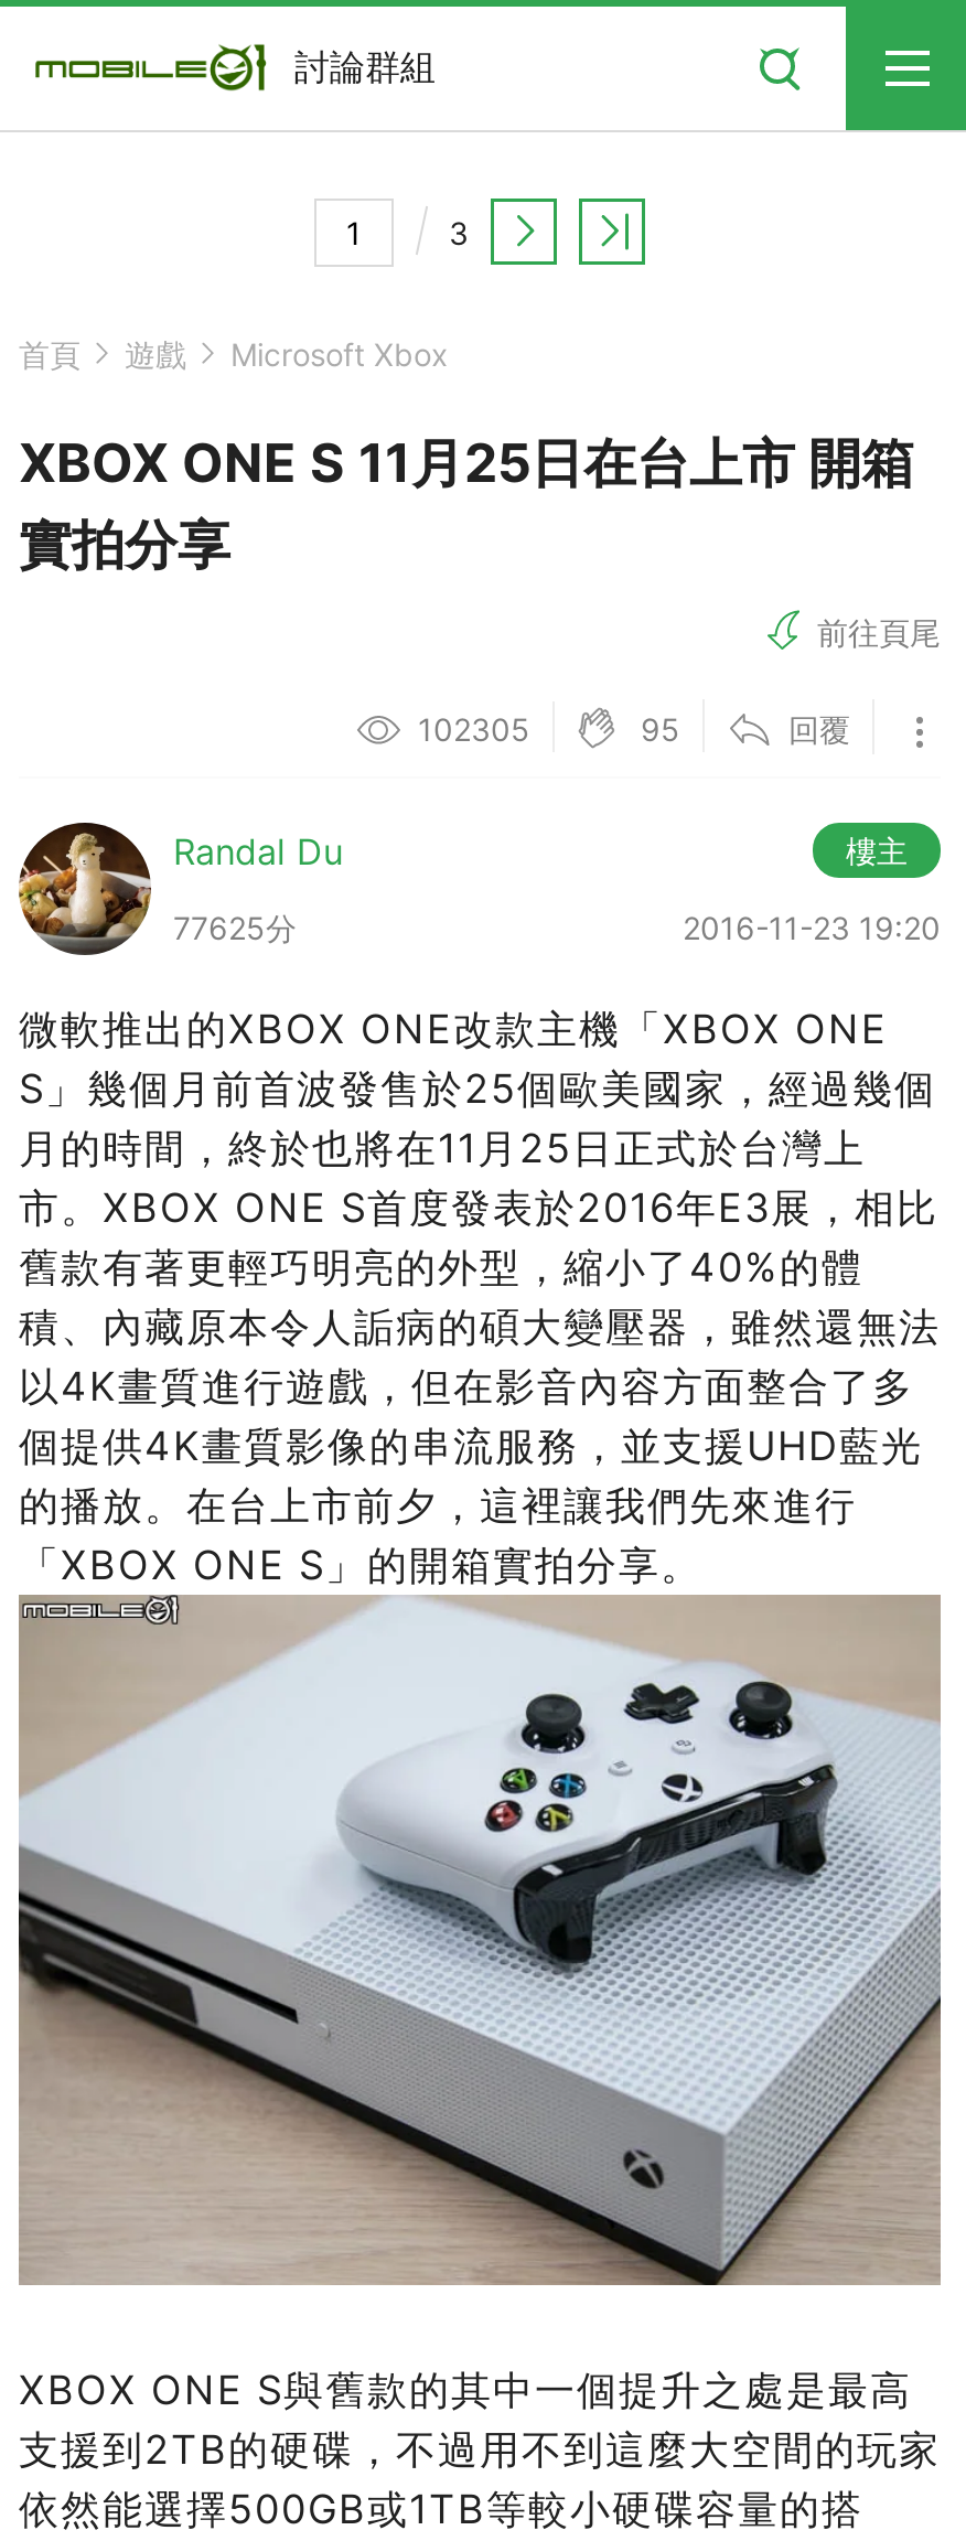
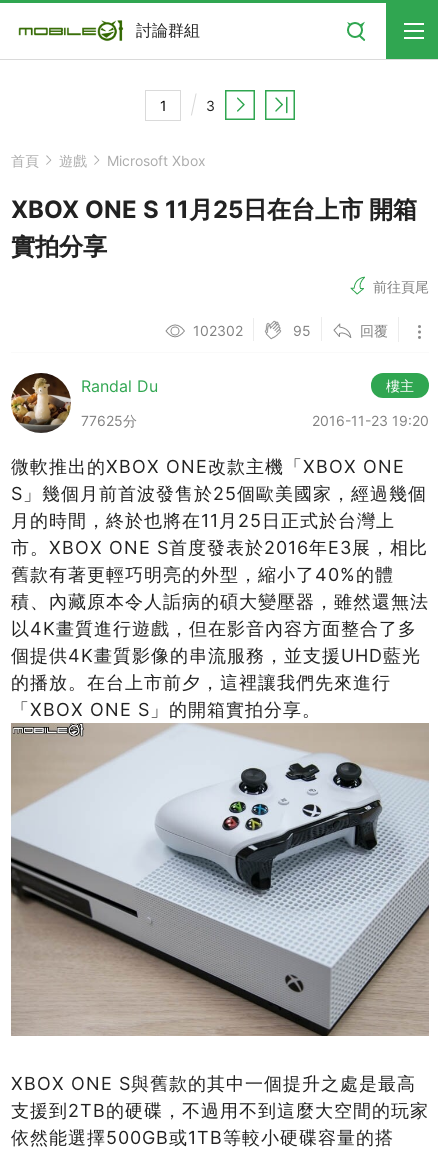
[418,711,530,748] 102305 -> [193,322,243,339] 102302

